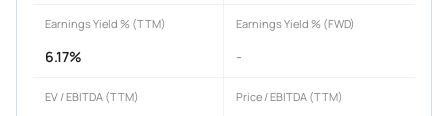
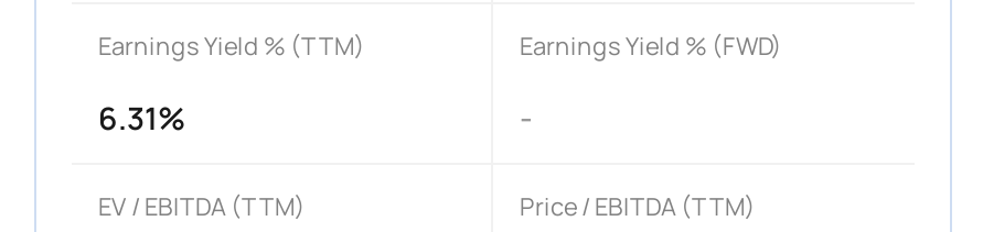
[45,47,82,66] 6.17% -> [98,97,186,138] 6.31%

